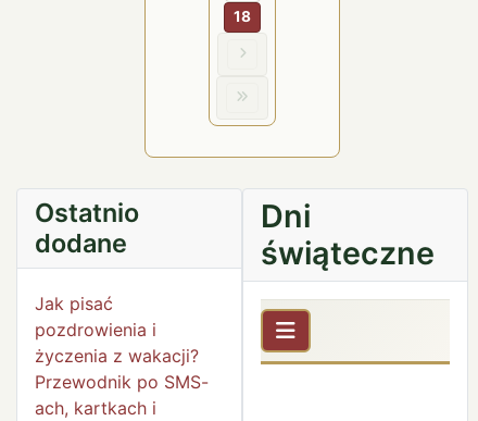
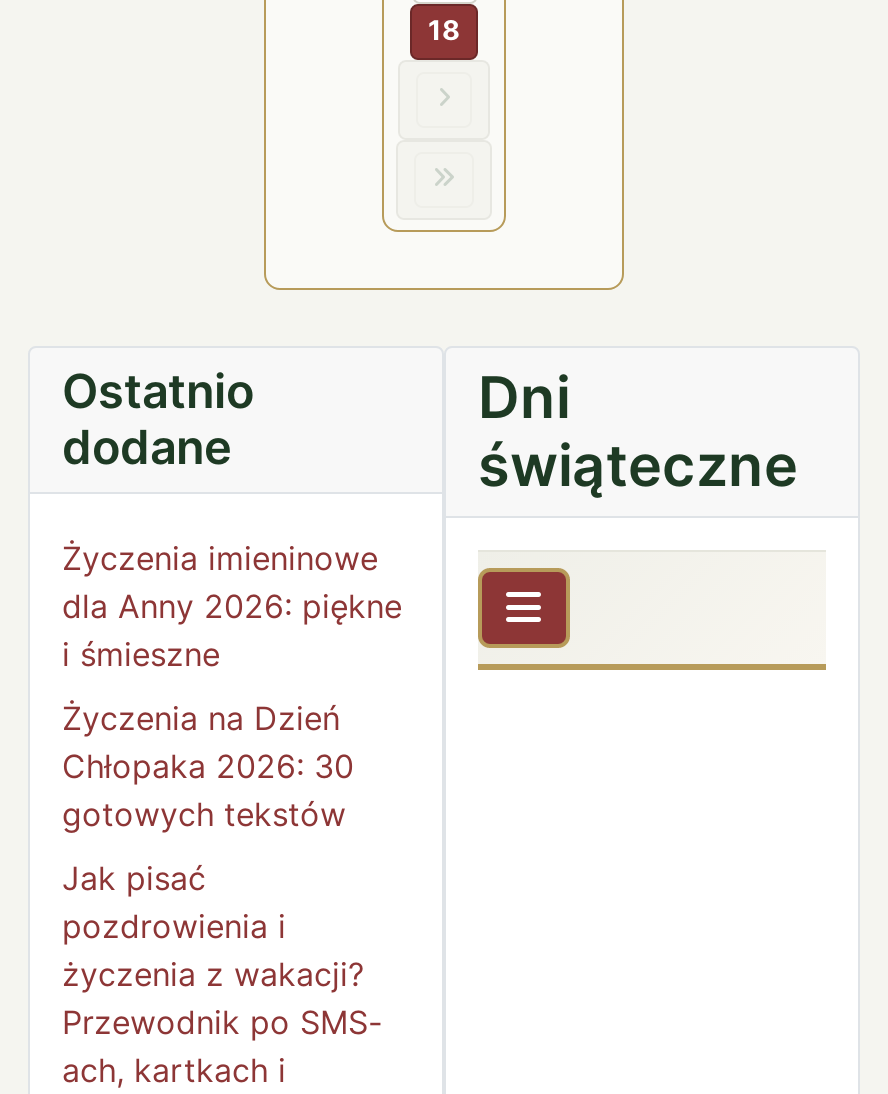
none -> [62,537,402,833] Życzenia imieninowe | dla Anny 2026: piękne | i śmieszne | Życzenia na Dzień | Chłopaka 2026: 30 | gotowych tekstów
[260,318,451,366] [image] -> none

